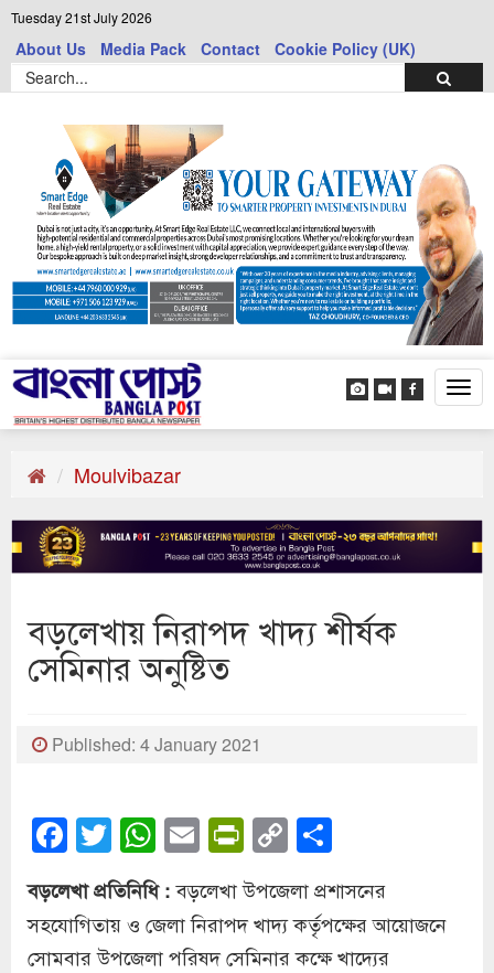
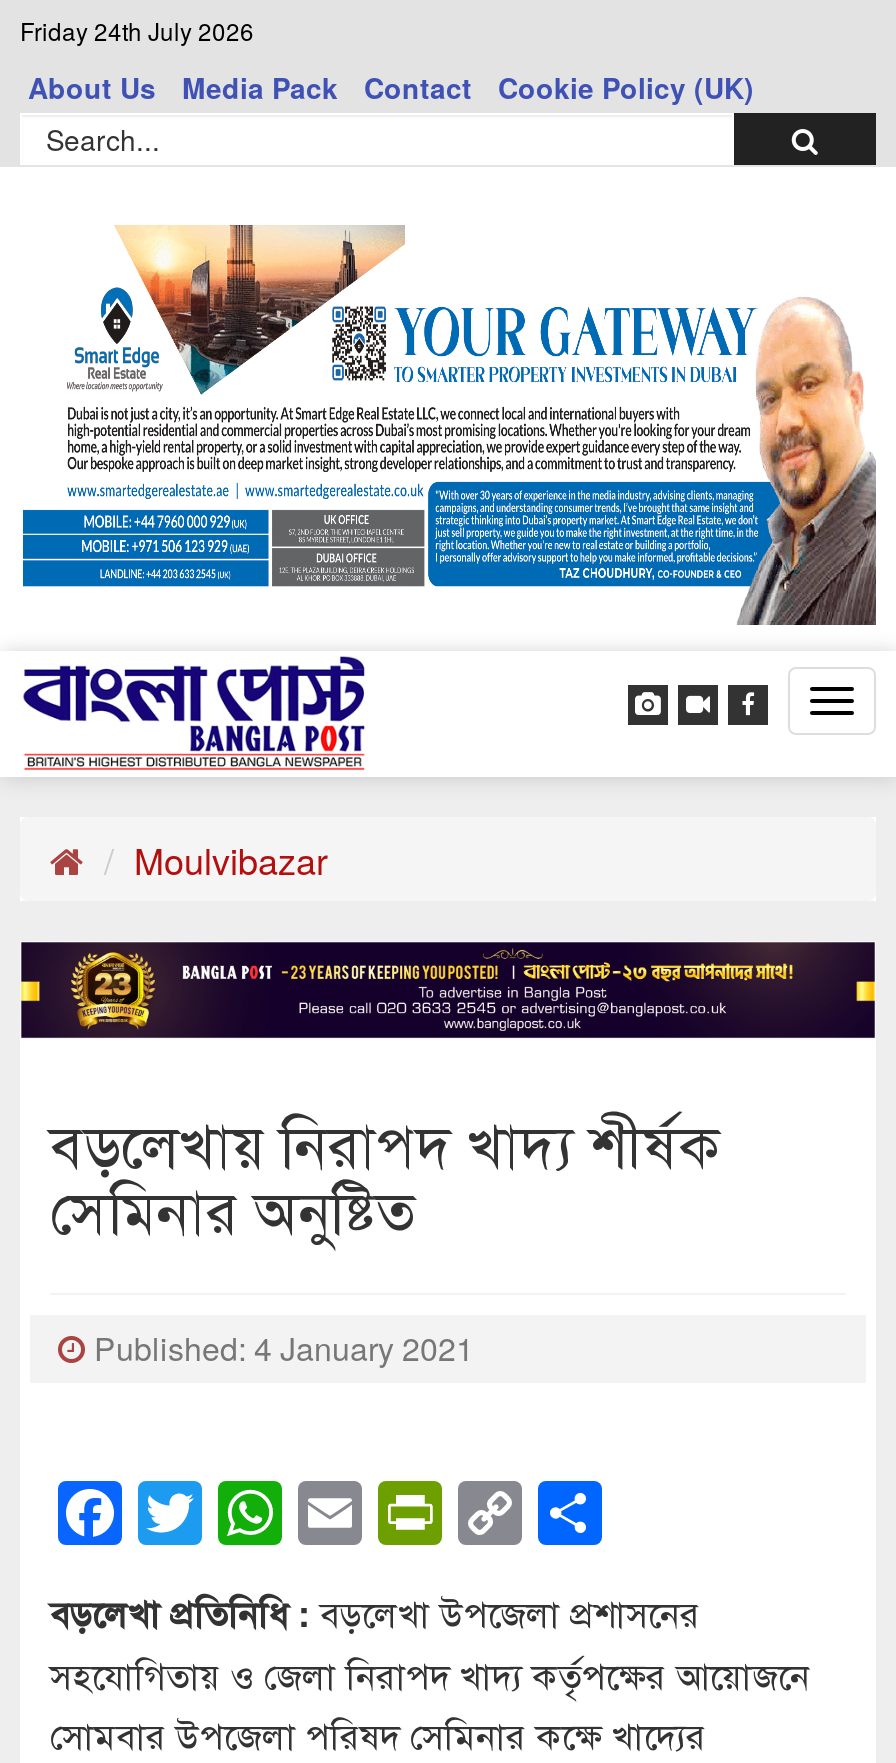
[11,8,152,26] Tuesday 21st July 2026 -> [20,13,254,47] Friday 24th July 2026

